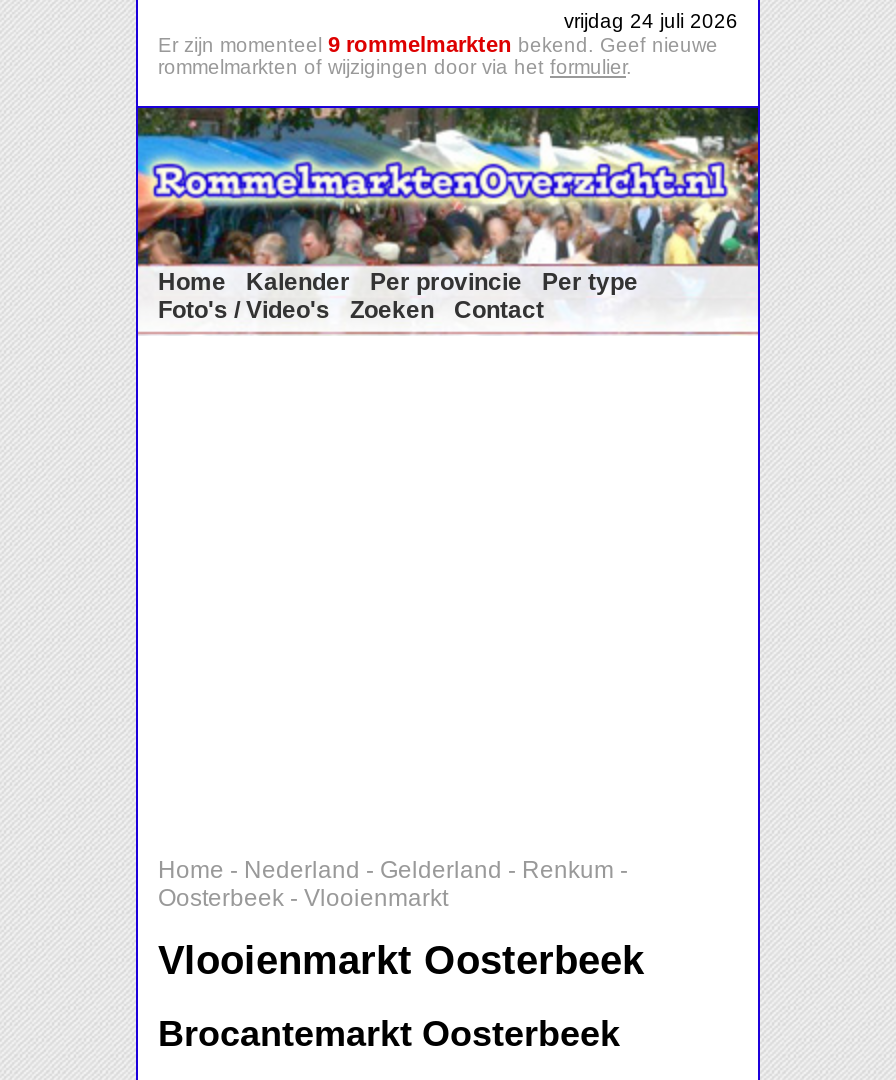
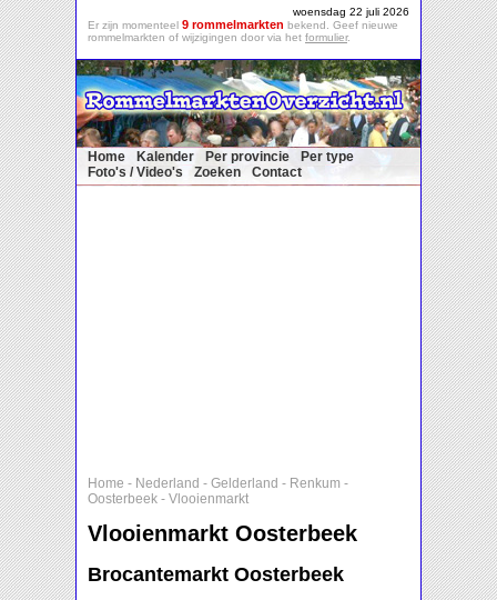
[564,10,738,32] vrijdag 24 juli 2026 -> [293,6,409,18] woensdag 22 juli 2026

